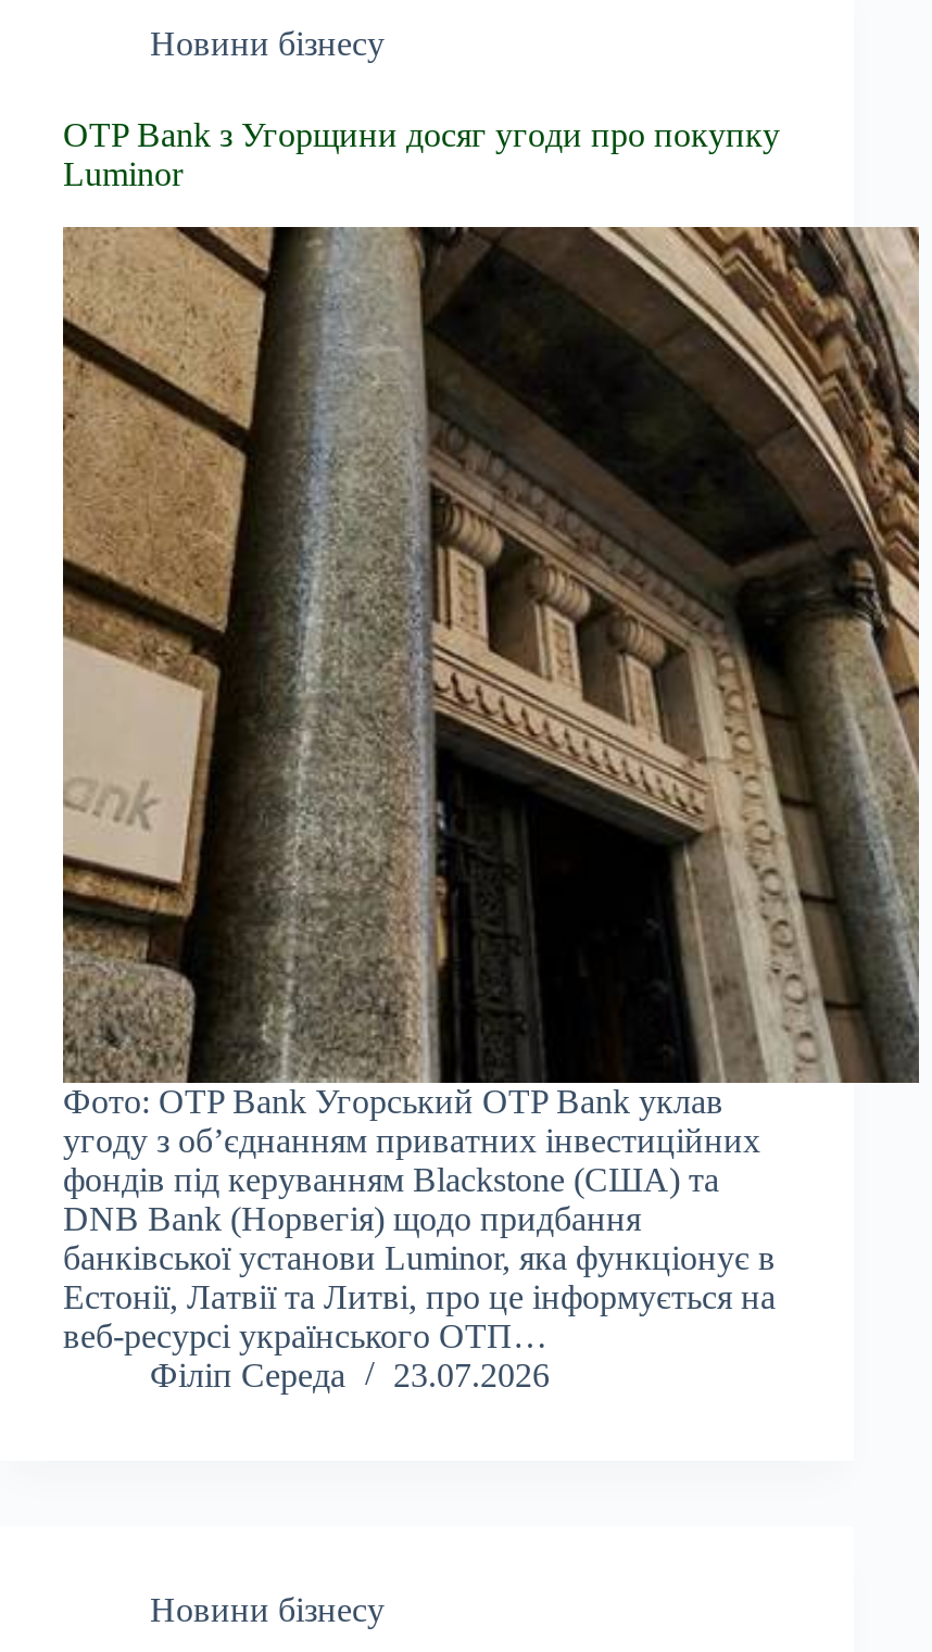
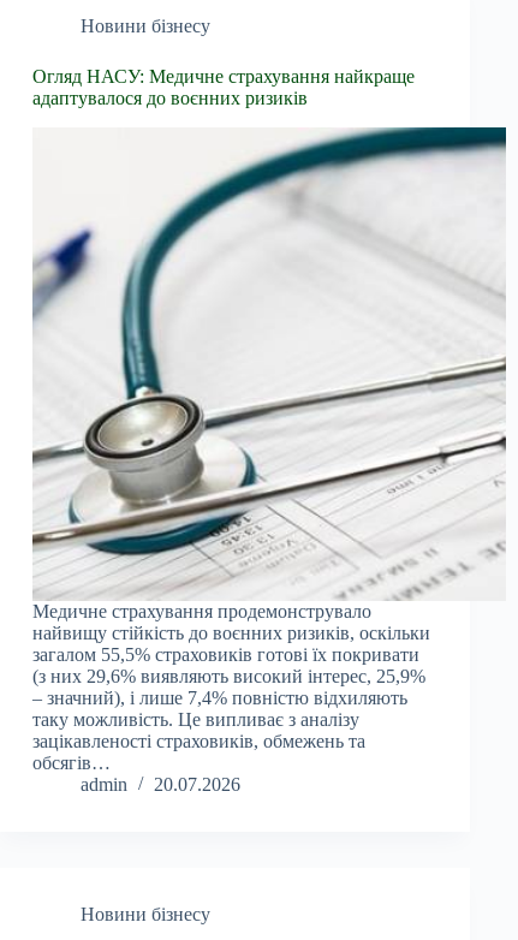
[63,116,780,192] OTP Bank з Угорщини досяг угоди про покупку | Luminor -> [32,66,415,108] Огляд НАСУ: Медичне страхування найкраще | адаптувалося до воєнних ризиків
[61,225,921,1394] [image] | Фото: OTP Bank Угорський OTP Bank уклав | угоду з об’єднанням приватних інвестиційних | фондів під керуванням Blackstone (США) та | DNB Bank (Норвегія) щодо придбання | банківської установи Luminor, яка функціонує в | Естонії, Латвії та Литві, про це інформується на | веб-ресурсі українського ОТП… | Філіп Середа | 23.07.2026 -> [32,126,507,795] [image] | Медичне страхування продемонструвало | найвищу стійкість до воєнних ризиків, оскільки | загалом 55,5% страховиків готові їх покривати | (з них 29,6% виявляють високий інтерес, 25,9% | – значний), і лише 7,4% повністю відхиляють | таку можливість. Це випливає з аналізу | зацікавленості страховиків, обмежень та | обсягів… | admin | 20.07.2026

